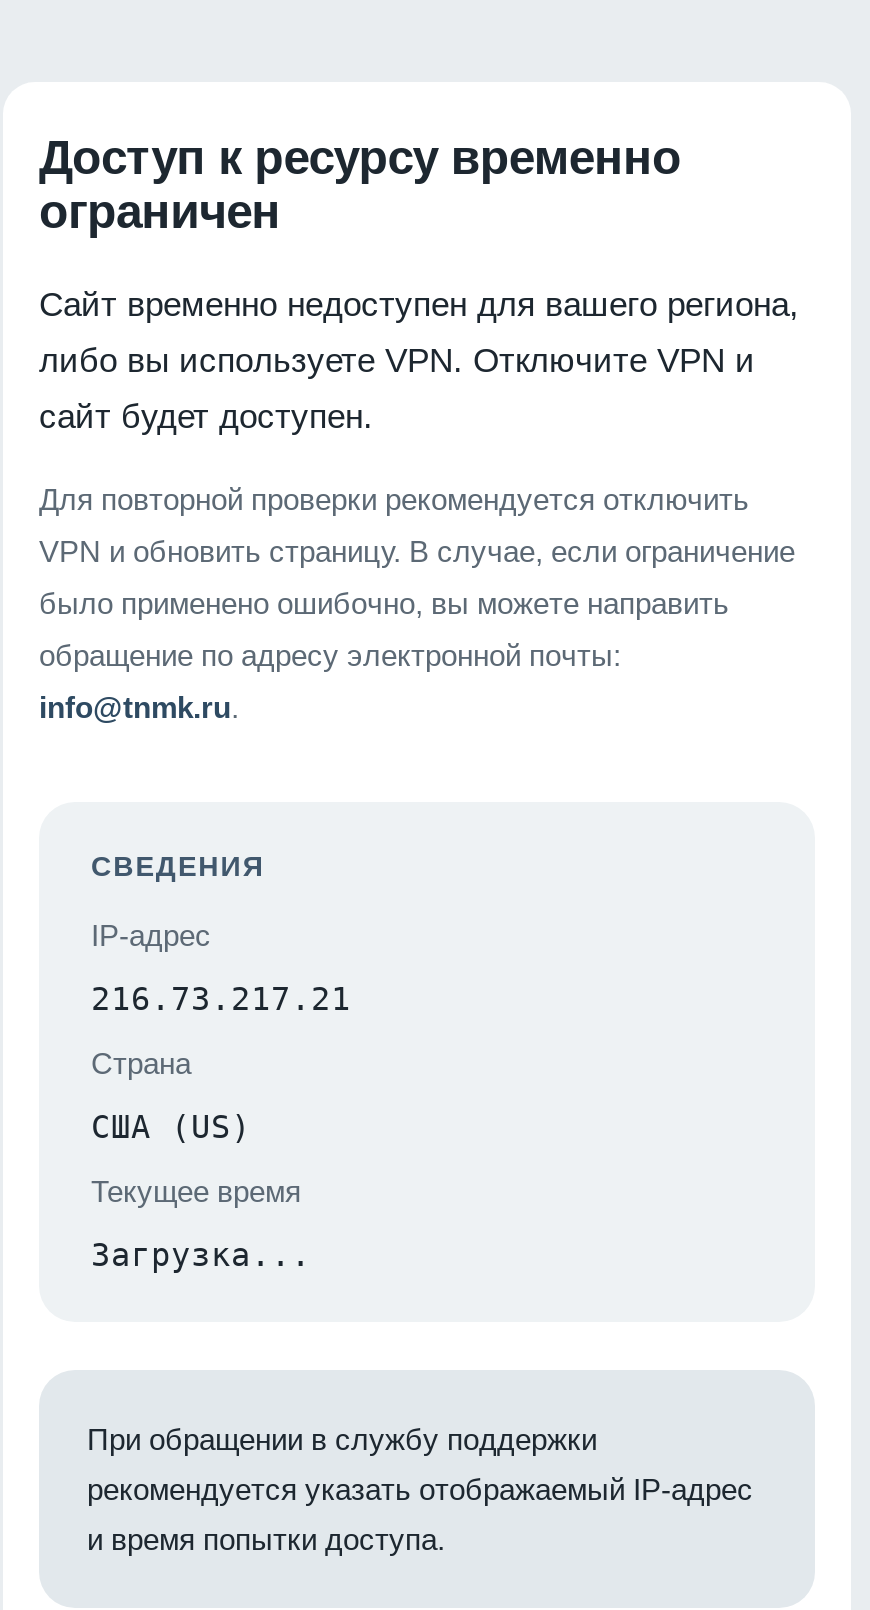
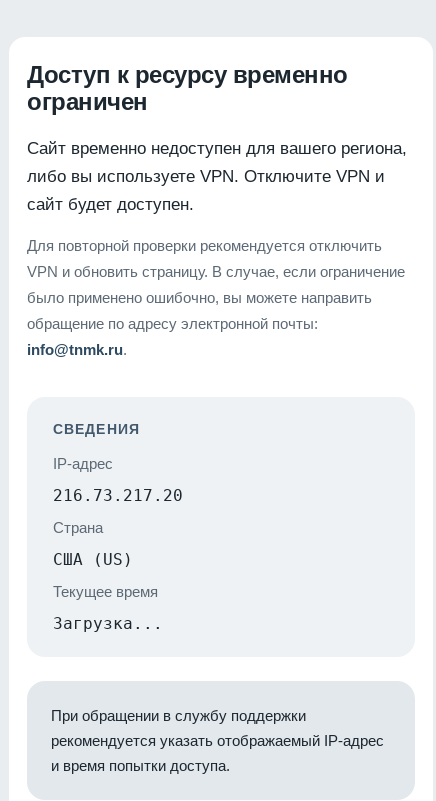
[91,979,351,1017] 216.73.217.21 -> [53,485,183,504] 216.73.217.20

